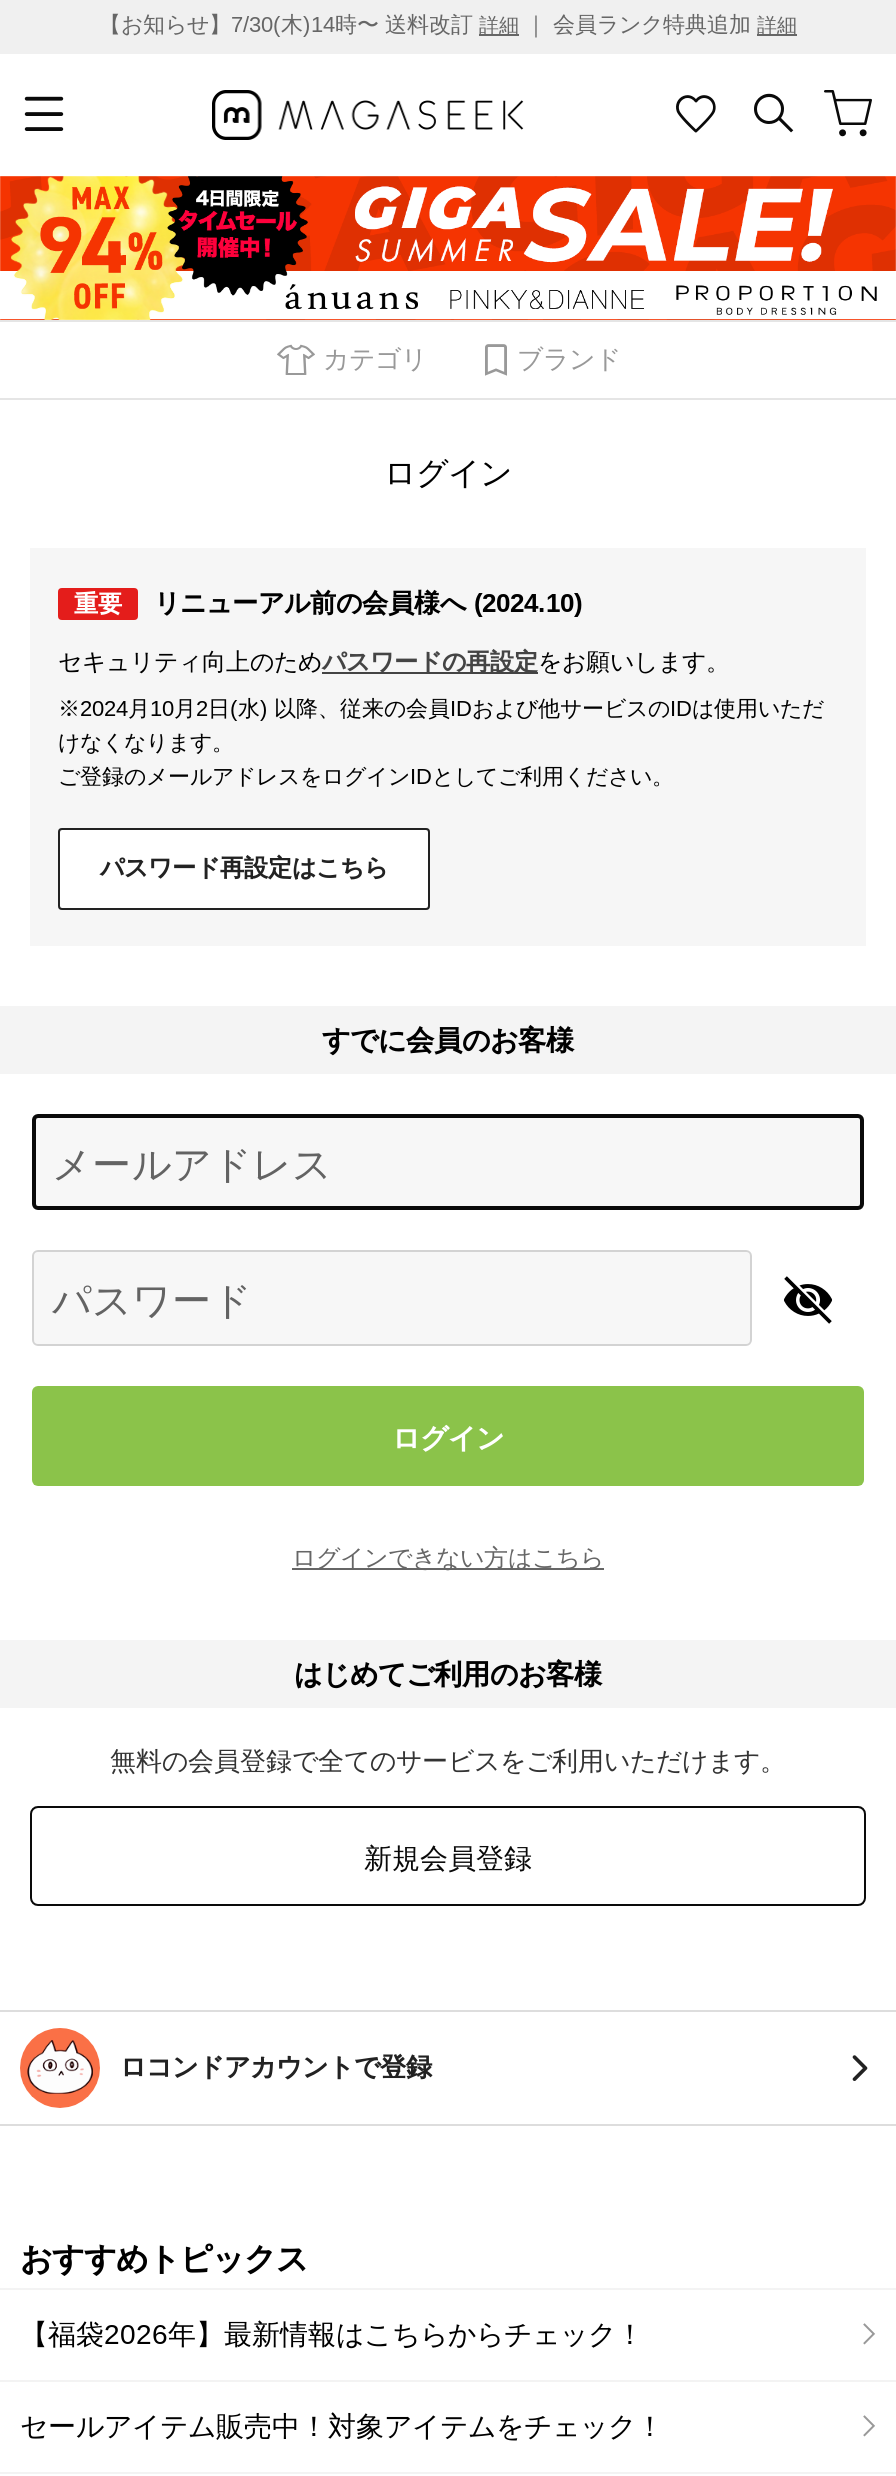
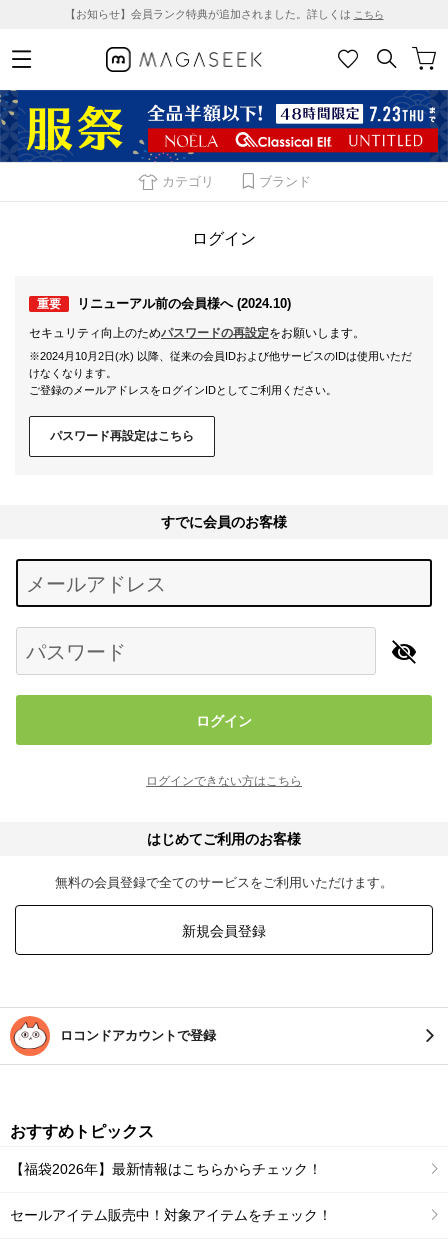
[99,12,797,36] 【お知らせ】7/30(木)14時〜 送料改訂詳細｜ 会員ランク特典追加詳細 -> [64,8,383,20] 【お知らせ】会員ランク特典が追加されました。詳しくはこちら
[6,174,890,322] [image] -> [3,89,445,163] [image]

